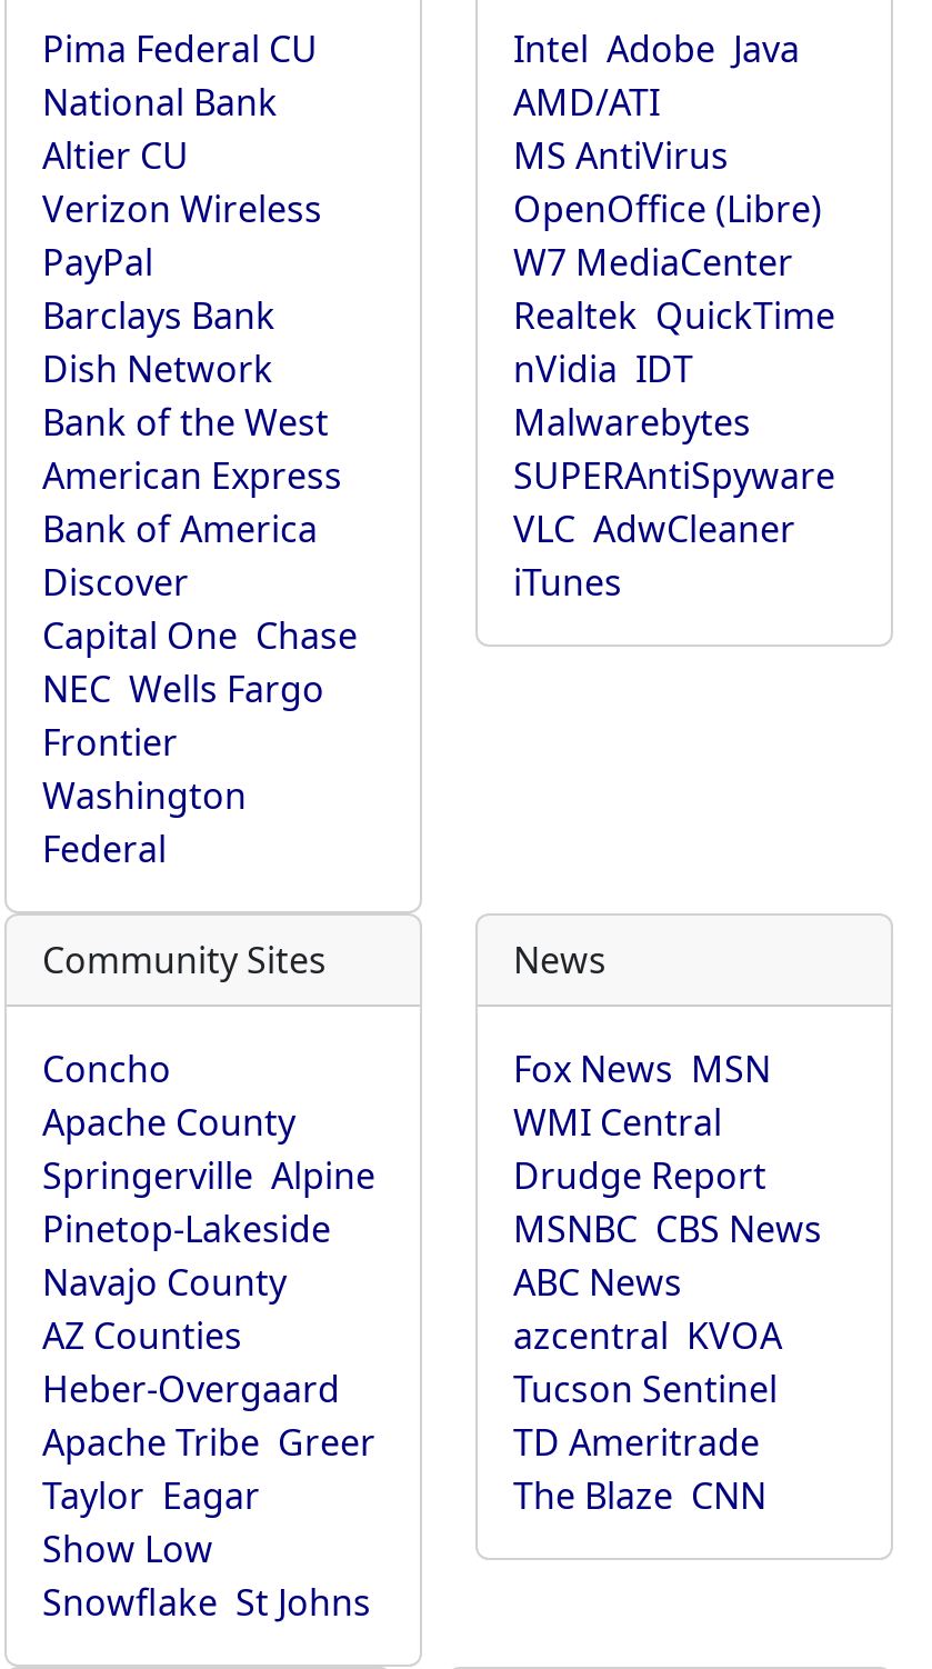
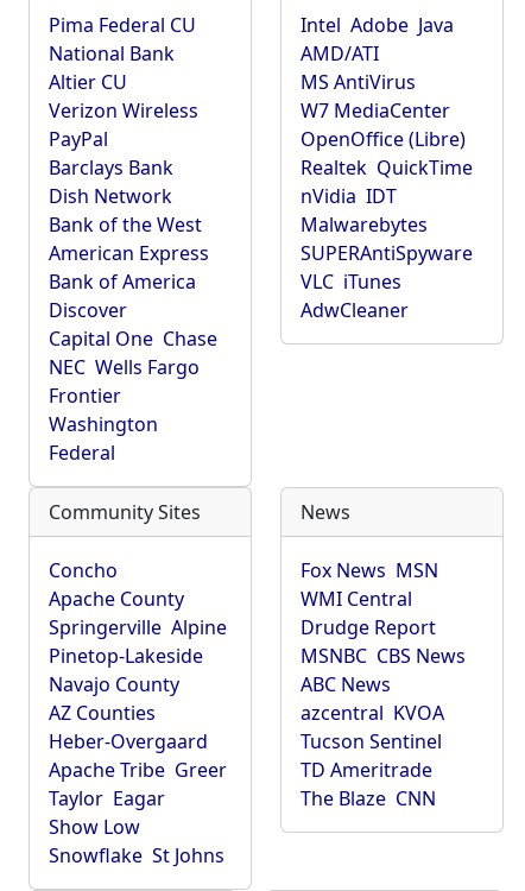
moved [513,184,822,233] -> [301,126,466,152]: OpenOffice (Libre)
moved [513,238,793,287] -> [301,97,450,124]: W7 MediaCenter
[513,504,795,607] VLC AdwCleaner | iTunes -> [301,268,409,323] VLC iTunes | AdwCleaner

